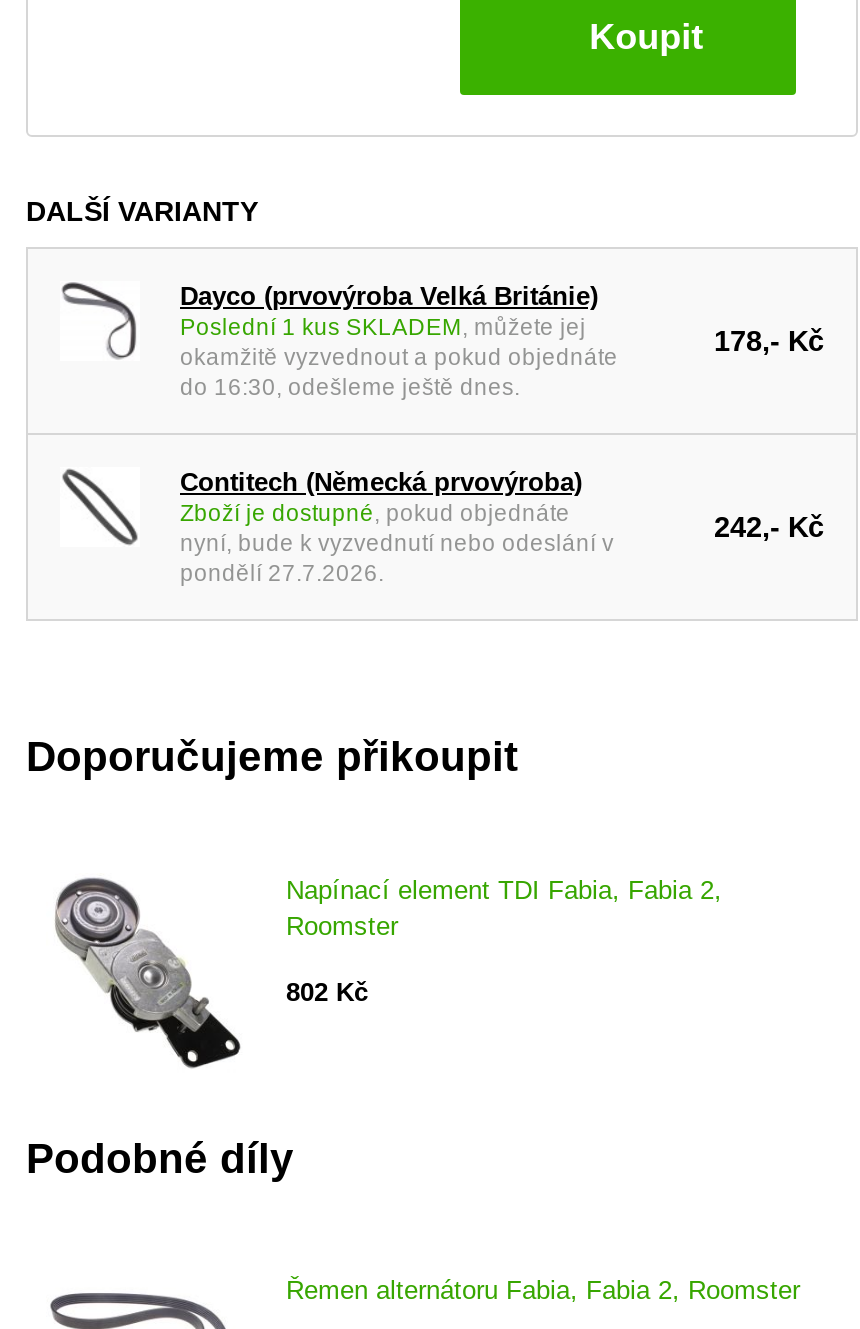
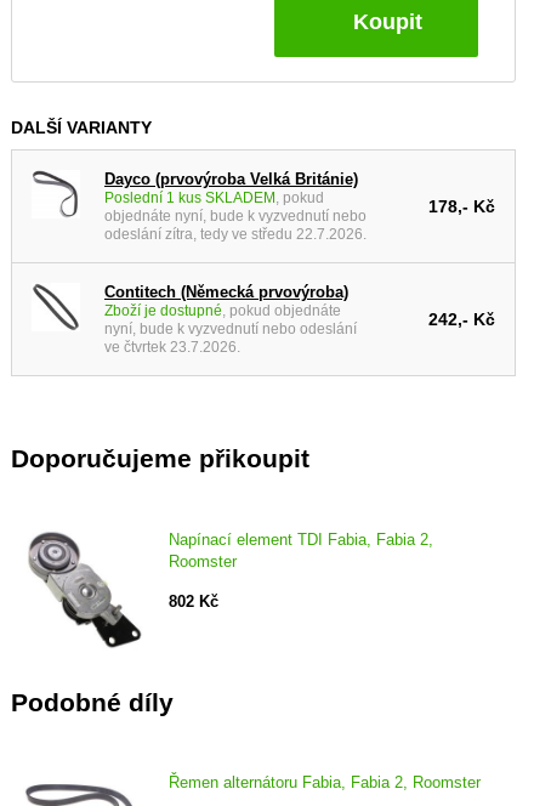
[180,313,618,399] Poslední 1 kus SKLADEM, můžete jej | okamžitě vyzvednout a pokud objednáte | do 16:30, odešleme ještě dnes. -> [104,190,367,242] Poslední 1 kus SKLADEM, pokud | objednáte nyní, bude k vyzvednutí nebo | odeslání zítra, tedy ve středu 22.7.2026.
[180,529,614,585] nyní, bude k vyzvednutí nebo odeslání v | pondělí 27.7.2026. -> [104,321,357,355] nyní, bude k vyzvednutí nebo odeslání | ve čtvrtek 23.7.2026.

